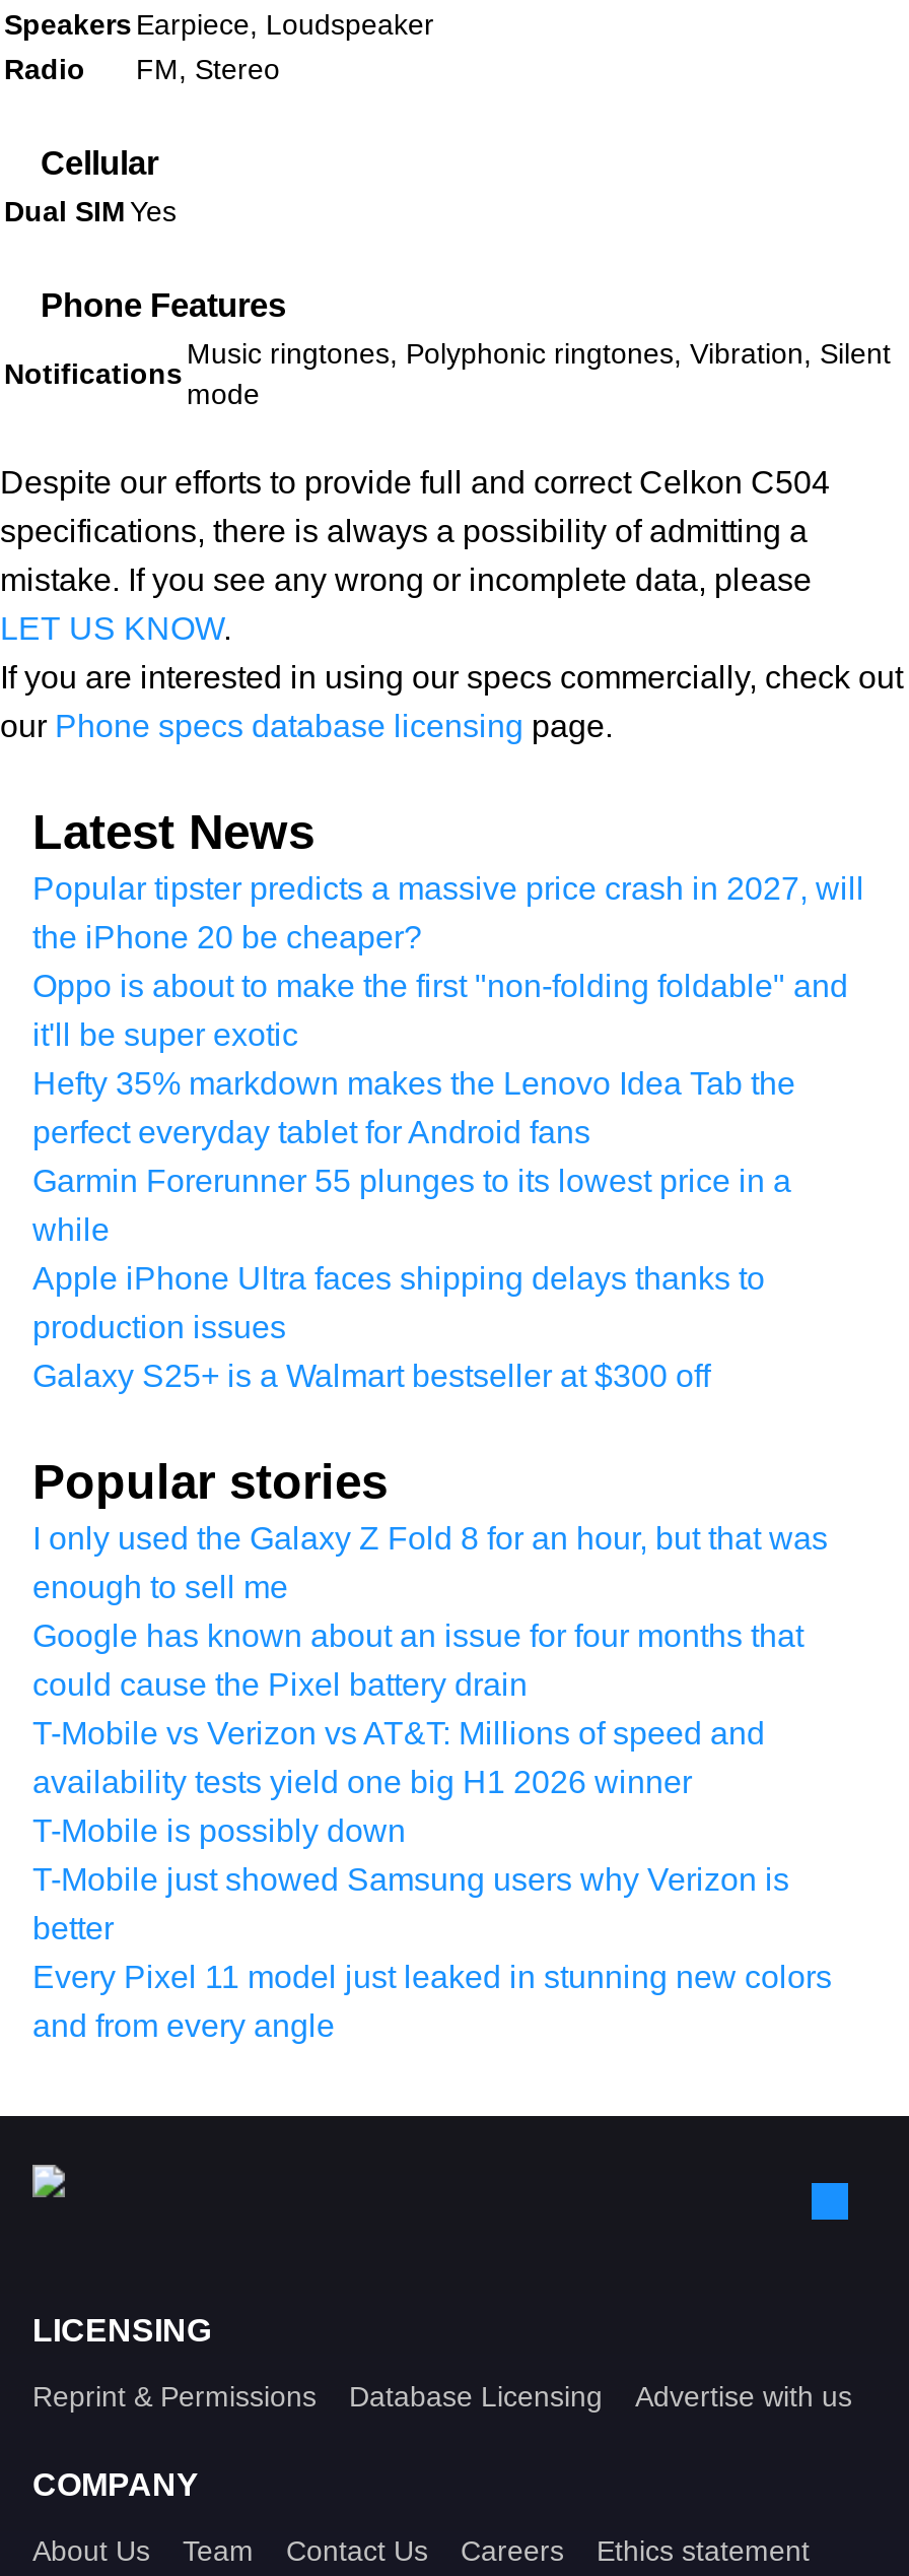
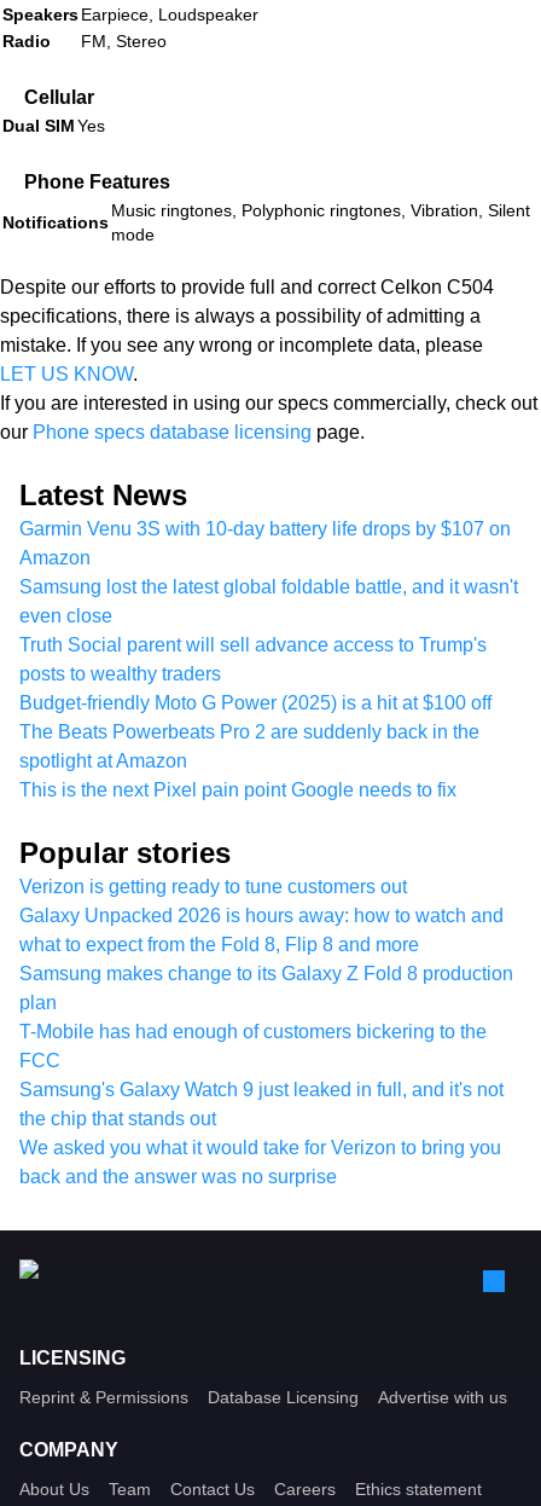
[32,871,864,1393] Popular tipster predicts a massive price crash in 2027, will | the iPhone 20 be cheaper? | Oppo is about to make the first "non-folding foldable" and | it'll be super exotic | Hefty 35% markdown makes the Lenovo Idea Tab the | perfect everyday tablet for Android fans | Garmin Forerunner 55 plunges to its lowest price in a | while | Apple iPhone Ultra faces shipping delays thanks to | production issues | Galaxy S25+ is a Walmart bestseller at $300 off -> [19,519,518,800] Garmin Venu 3S with 10-day battery life drops by $107 on | Amazon | Samsung lost the latest global foldable battle, and it wasn't | even close | Truth Social parent will sell advance access to Trump's | posts to wealthy traders | Budget-friendly Moto G Power (2025) is a hit at $100 off | The Beats Powerbeats Pro 2 are suddenly back in the | spotlight at Amazon | This is the next Pixel pain point Google needs to fix
[32,1521,832,2043] I only used the Galaxy Z Fold 8 for an hour, but that was | enough to sell me | Google has known about an issue for four months that | could cause the Pixel battery drain | T-Mobile vs Verizon vs AT&T: Millions of speed and | availability tests yield one big H1 2026 winner | T-Mobile is possibly down | T-Mobile just showed Samsung users why Verizon is | better | Every Pixel 11 model just leaked in stunning new colors | and from every angle -> [19,876,513,1187] Verizon is getting ready to tune customers out | Galaxy Unpacked 2026 is hours away: how to watch and | what to expect from the Fold 8, Flip 8 and more | Samsung makes change to its Galaxy Z Fold 8 production | plan | T-Mobile has had enough of customers bickering to the | FCC | Samsung's Galaxy Watch 9 just leaked in full, and it's not | the chip that stands out | We asked you what it would take for Verizon to bring you | back and the answer was no surprise

